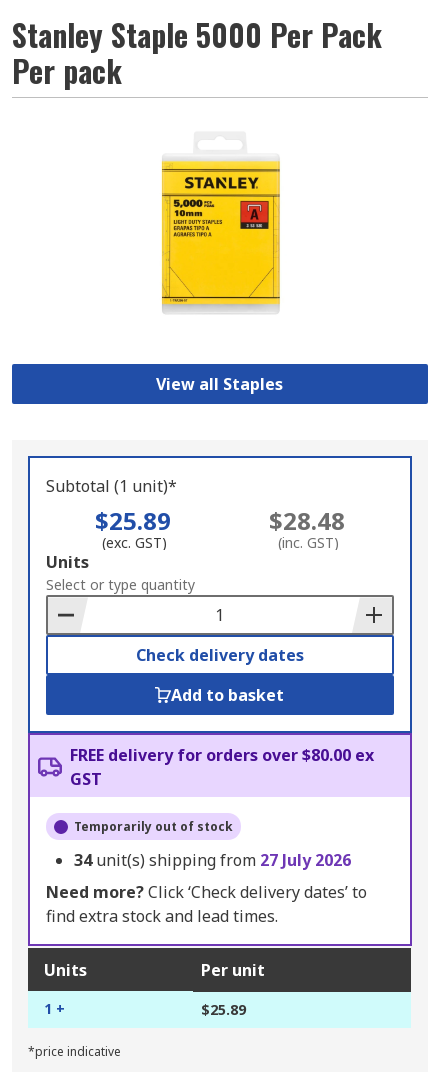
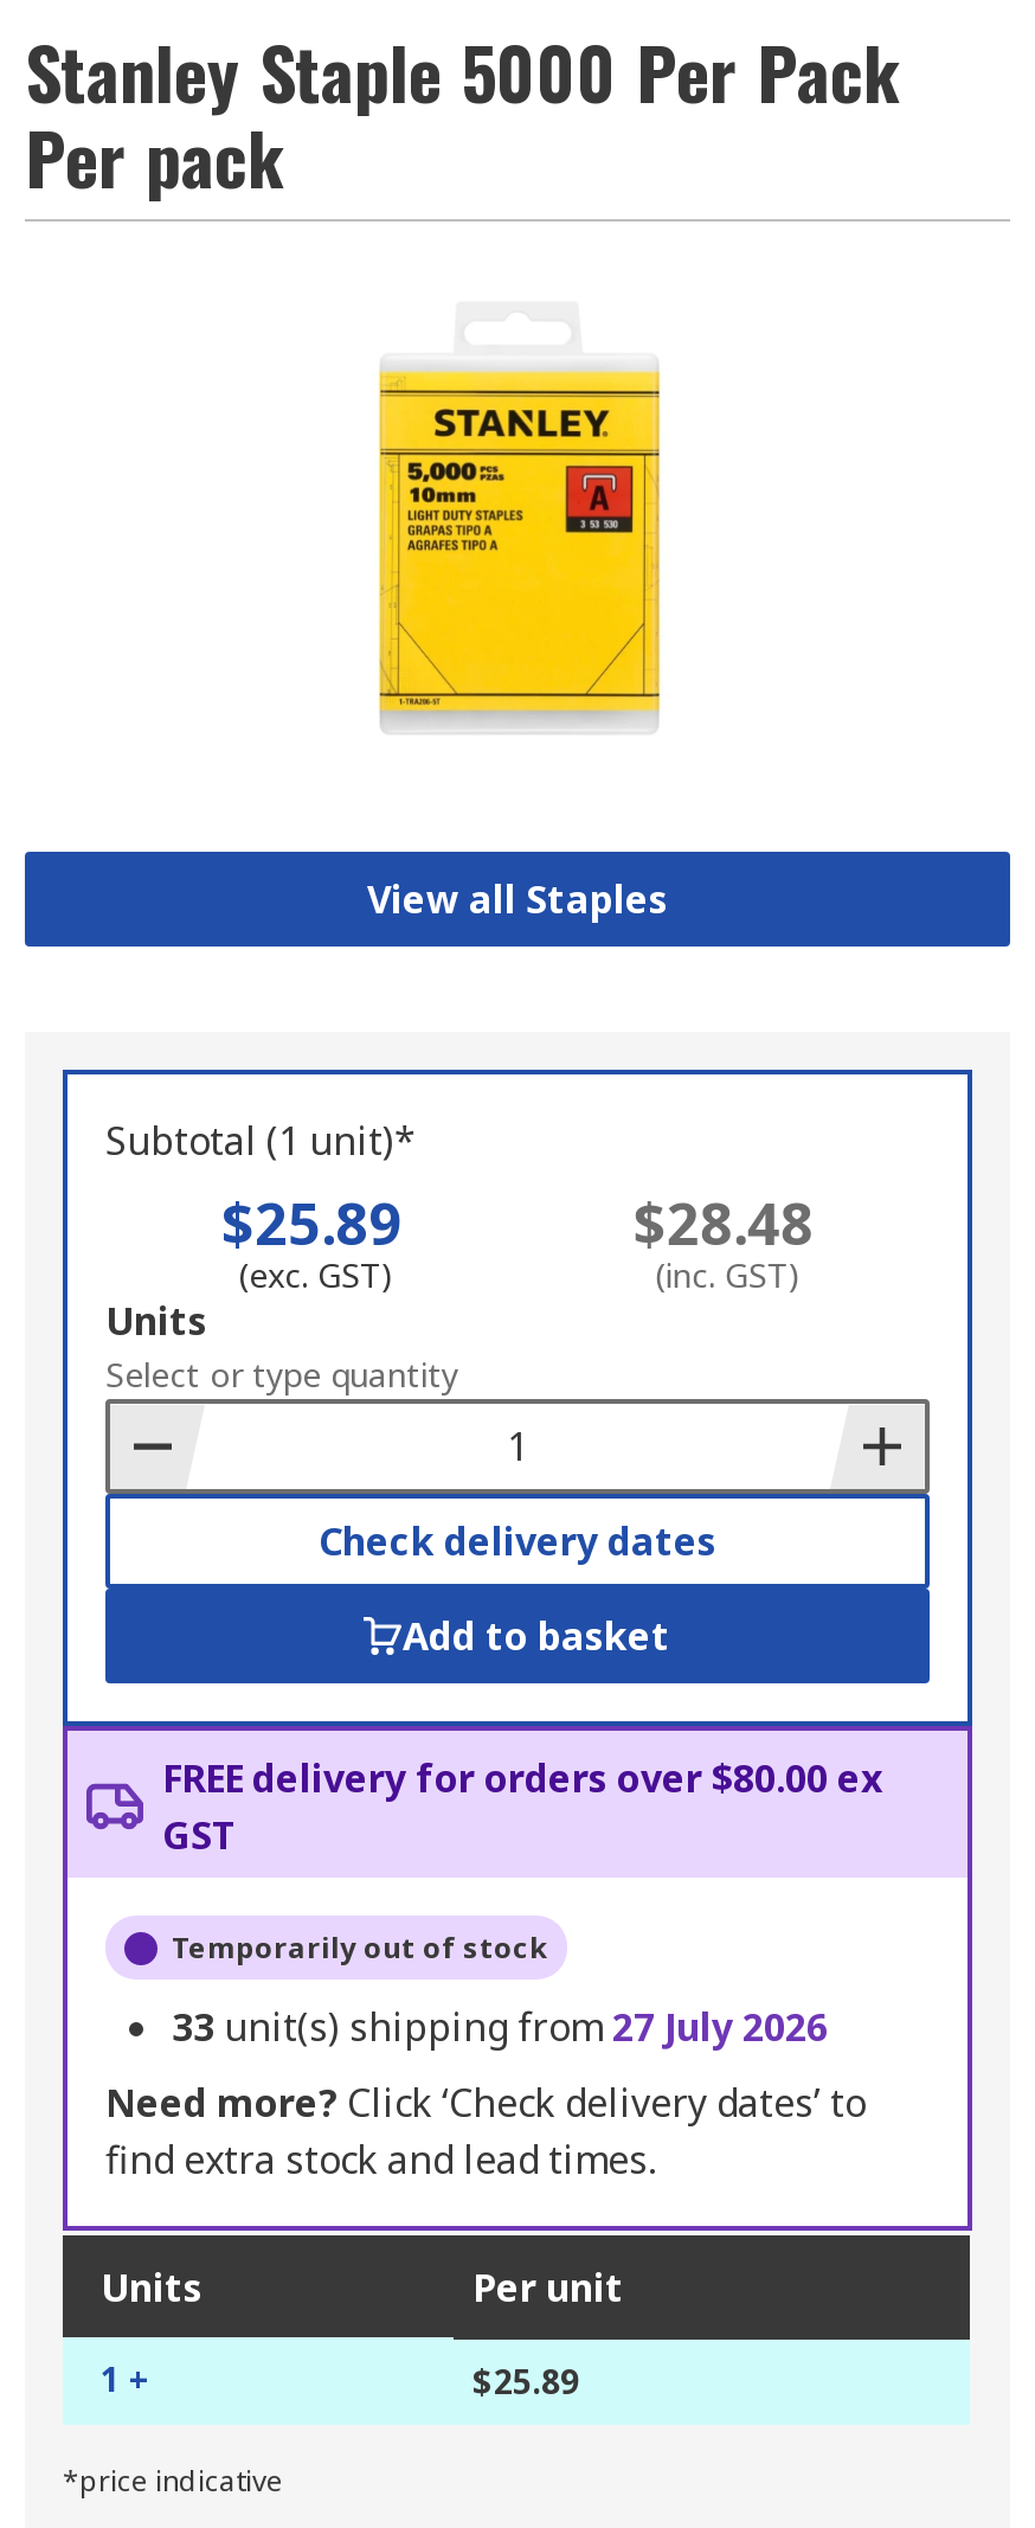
[74,849,351,871] 34 unit(s) shipping from 27 July 2026 -> [172,2002,828,2054] 33 unit(s) shipping from 27 July 2026

